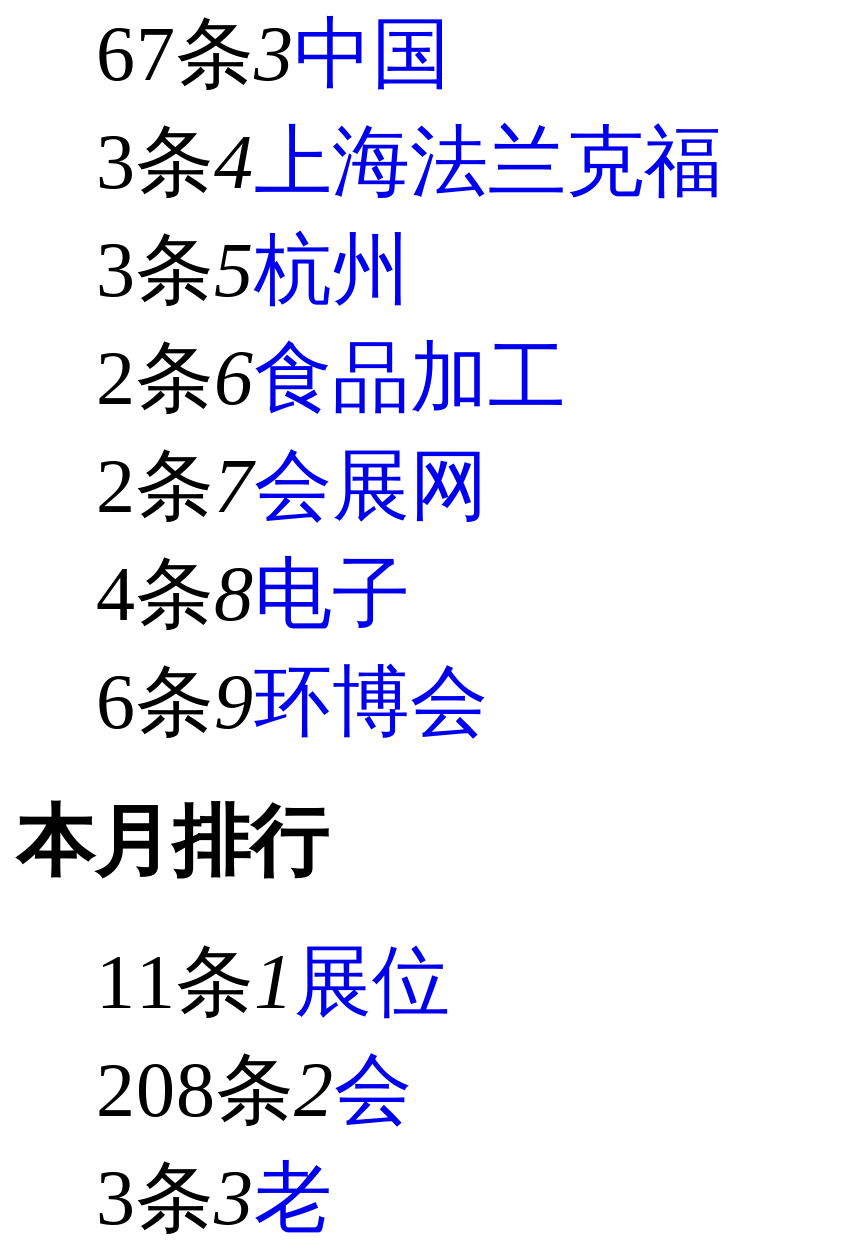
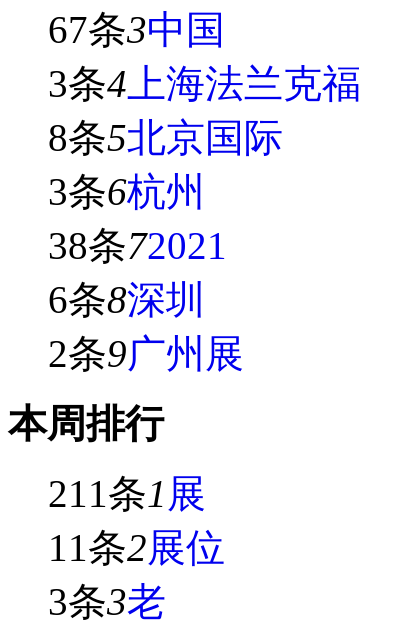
[96,226,566,744] 3条5杭州 | 2条6食品加工 | 2条7会展网 | 4条8电子 | 6条9环博会 -> [48,116,283,375] 8条5北京国际 | 3条6杭州 | 38条72021 | 6条8深圳 | 2条9广州展
[16,798,328,884] 本月排行 -> [8,402,164,445] 本周排行
[96,938,450,1132] 11条1展位 | 208条2会 -> [48,472,225,569] 211条1展 | 11条2展位

